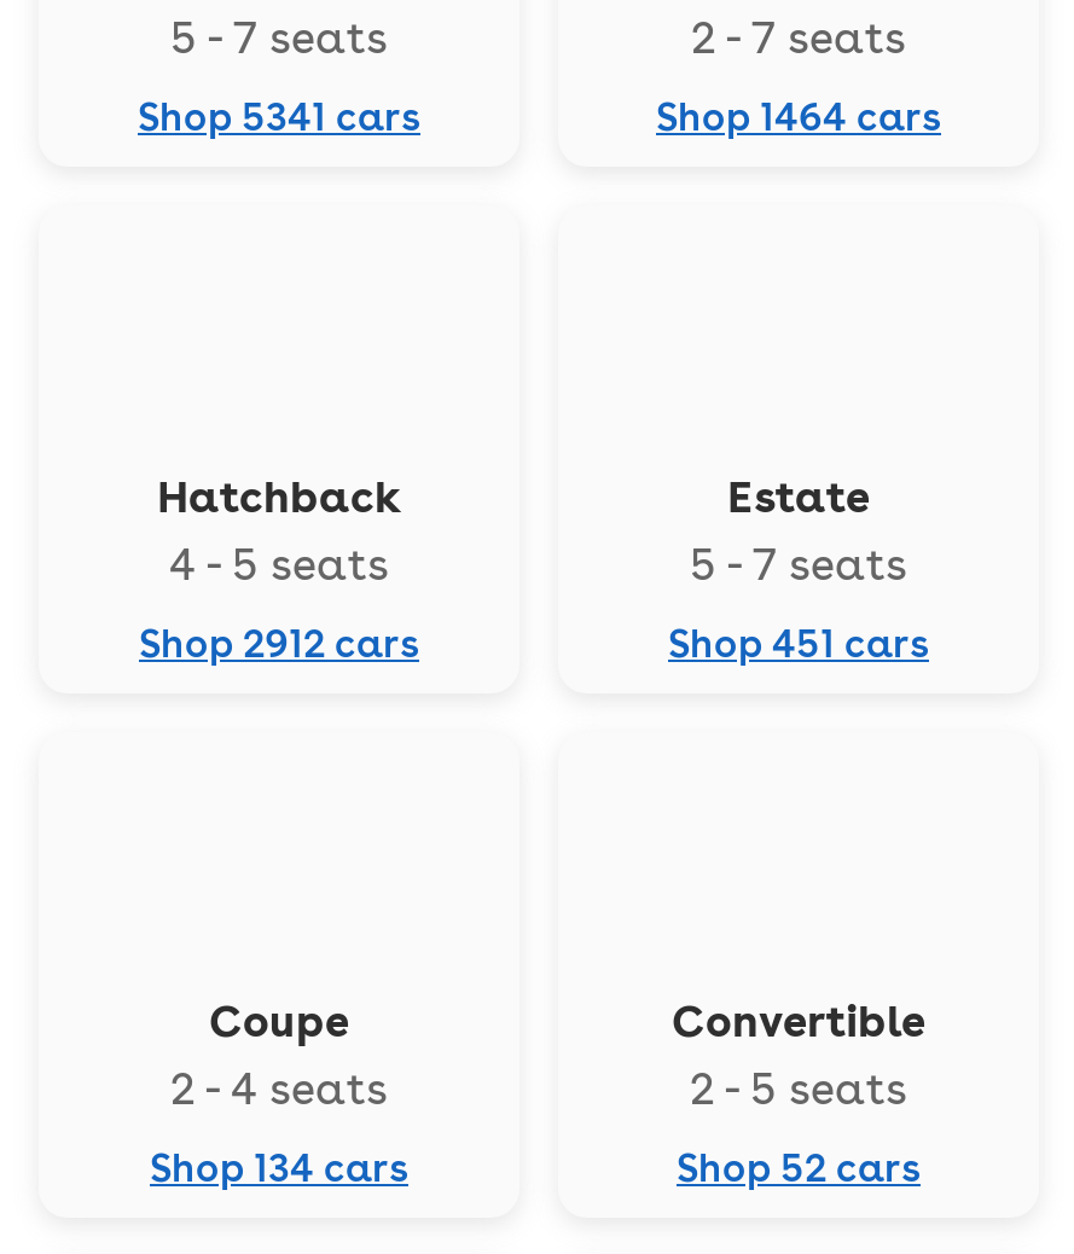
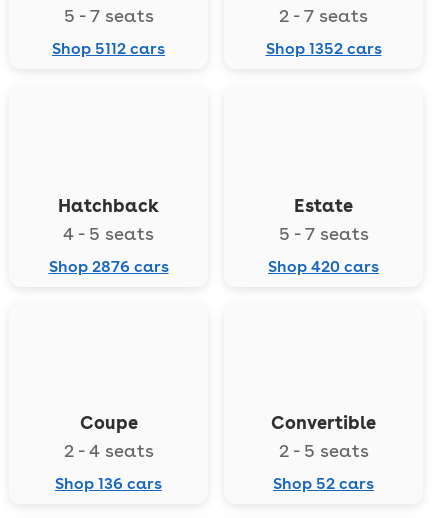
[138,95,420,141] Shop 5341 cars -> [52,39,165,58] Shop 5112 cars
[656,95,941,141] Shop 1464 cars -> [265,39,381,58] Shop 1352 cars
[139,620,419,666] Shop 2912 cars -> [48,257,168,276] Shop 2876 cars
[668,620,929,666] Shop 451 cars -> [268,257,379,276] Shop 420 cars
[150,1145,408,1191] Shop 134 cars -> [55,474,162,493] Shop 136 cars

